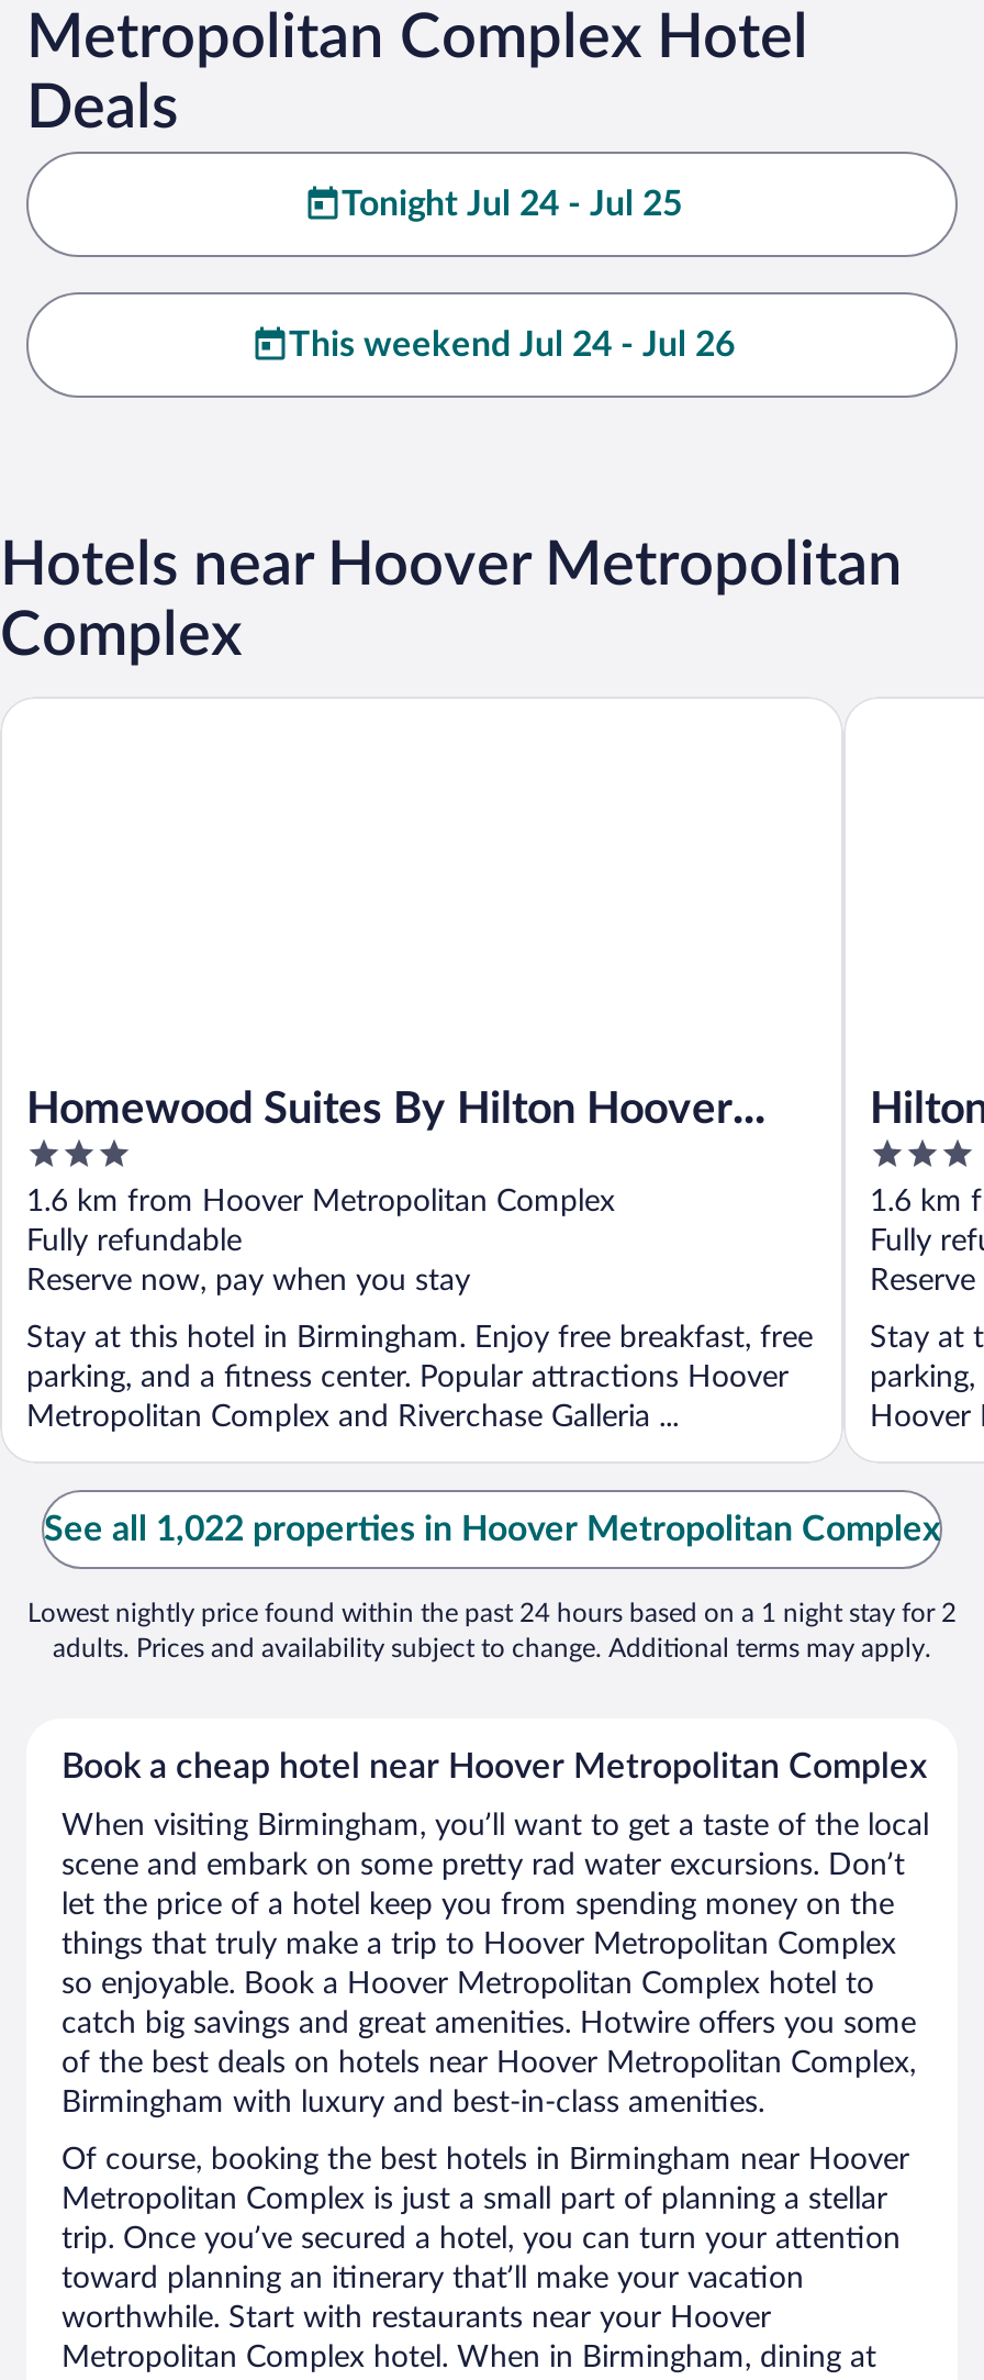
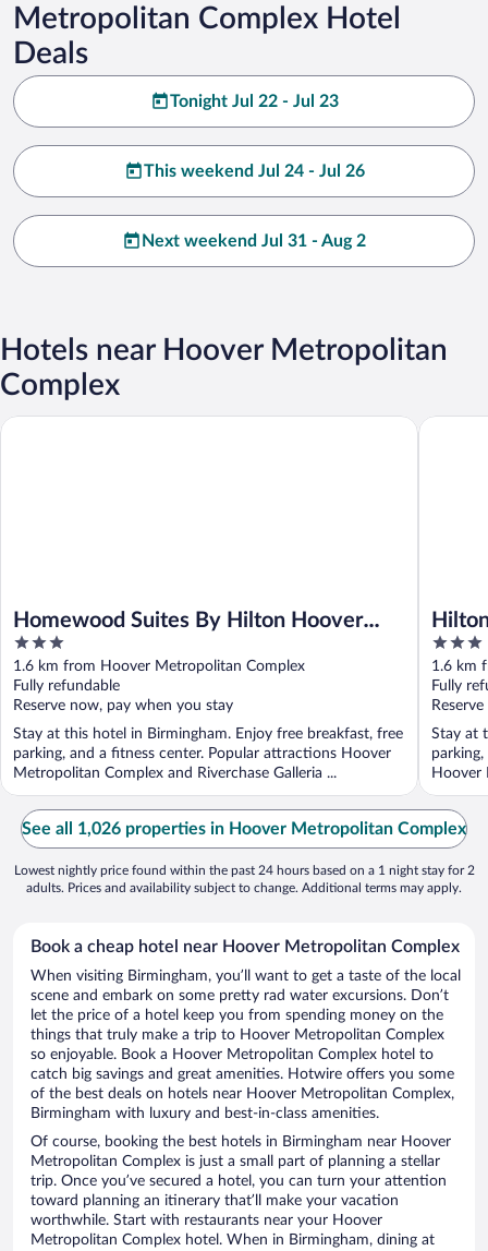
[342,186,682,221] Tonight Jul 24 - Jul 25 -> [169,92,338,110] Tonight Jul 22 - Jul 23
none -> [142,232,366,249] Next weekend Jul 31 - Aug 2
[44,1512,940,1548] See all 1,022 properties in Hoover Metropolitan Complex -> [22,820,466,838] See all 1,026 properties in Hoover Metropolitan Complex

